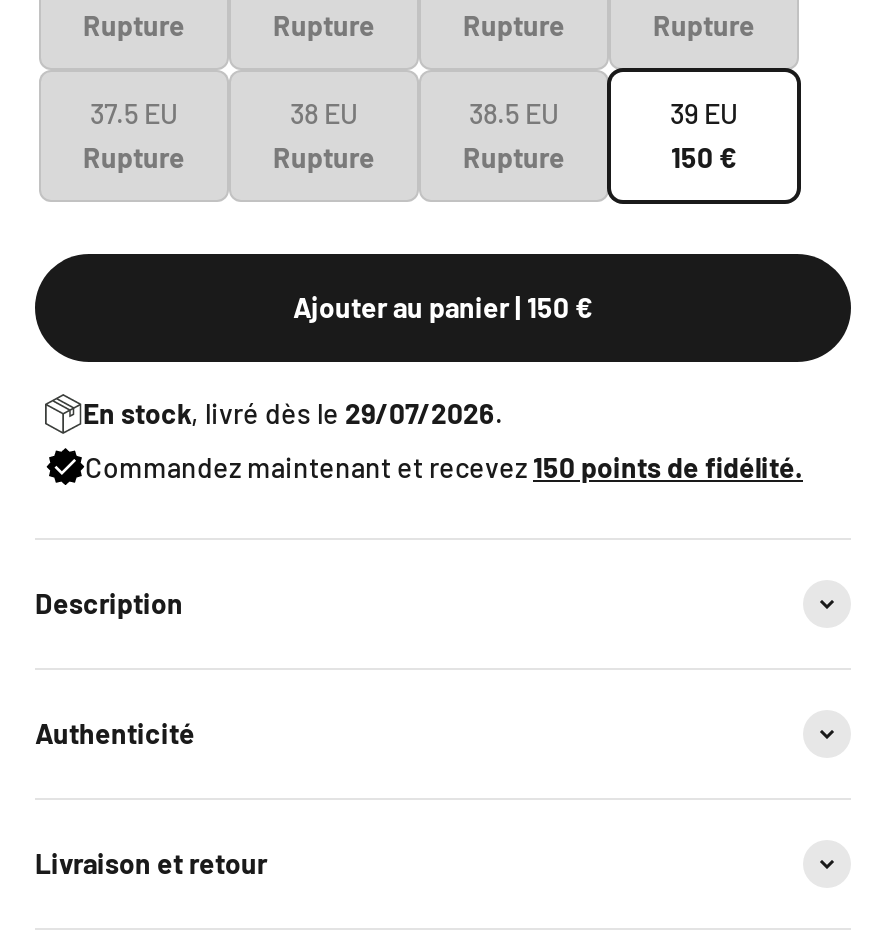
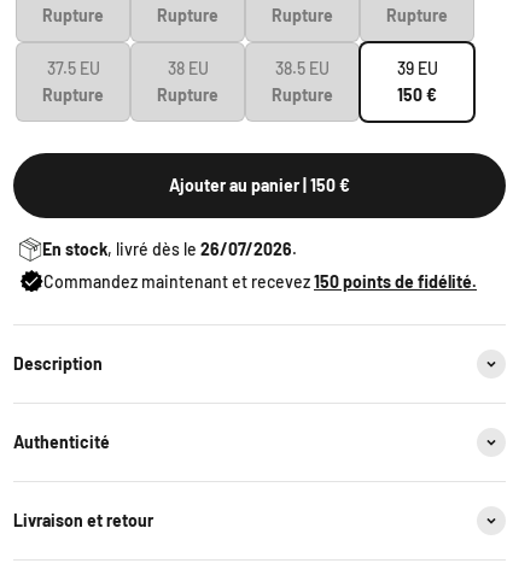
[83,396,503,430] En stock, livré dès le 29/07/2026. -> [42,238,297,259] En stock, livré dès le 26/07/2026.

